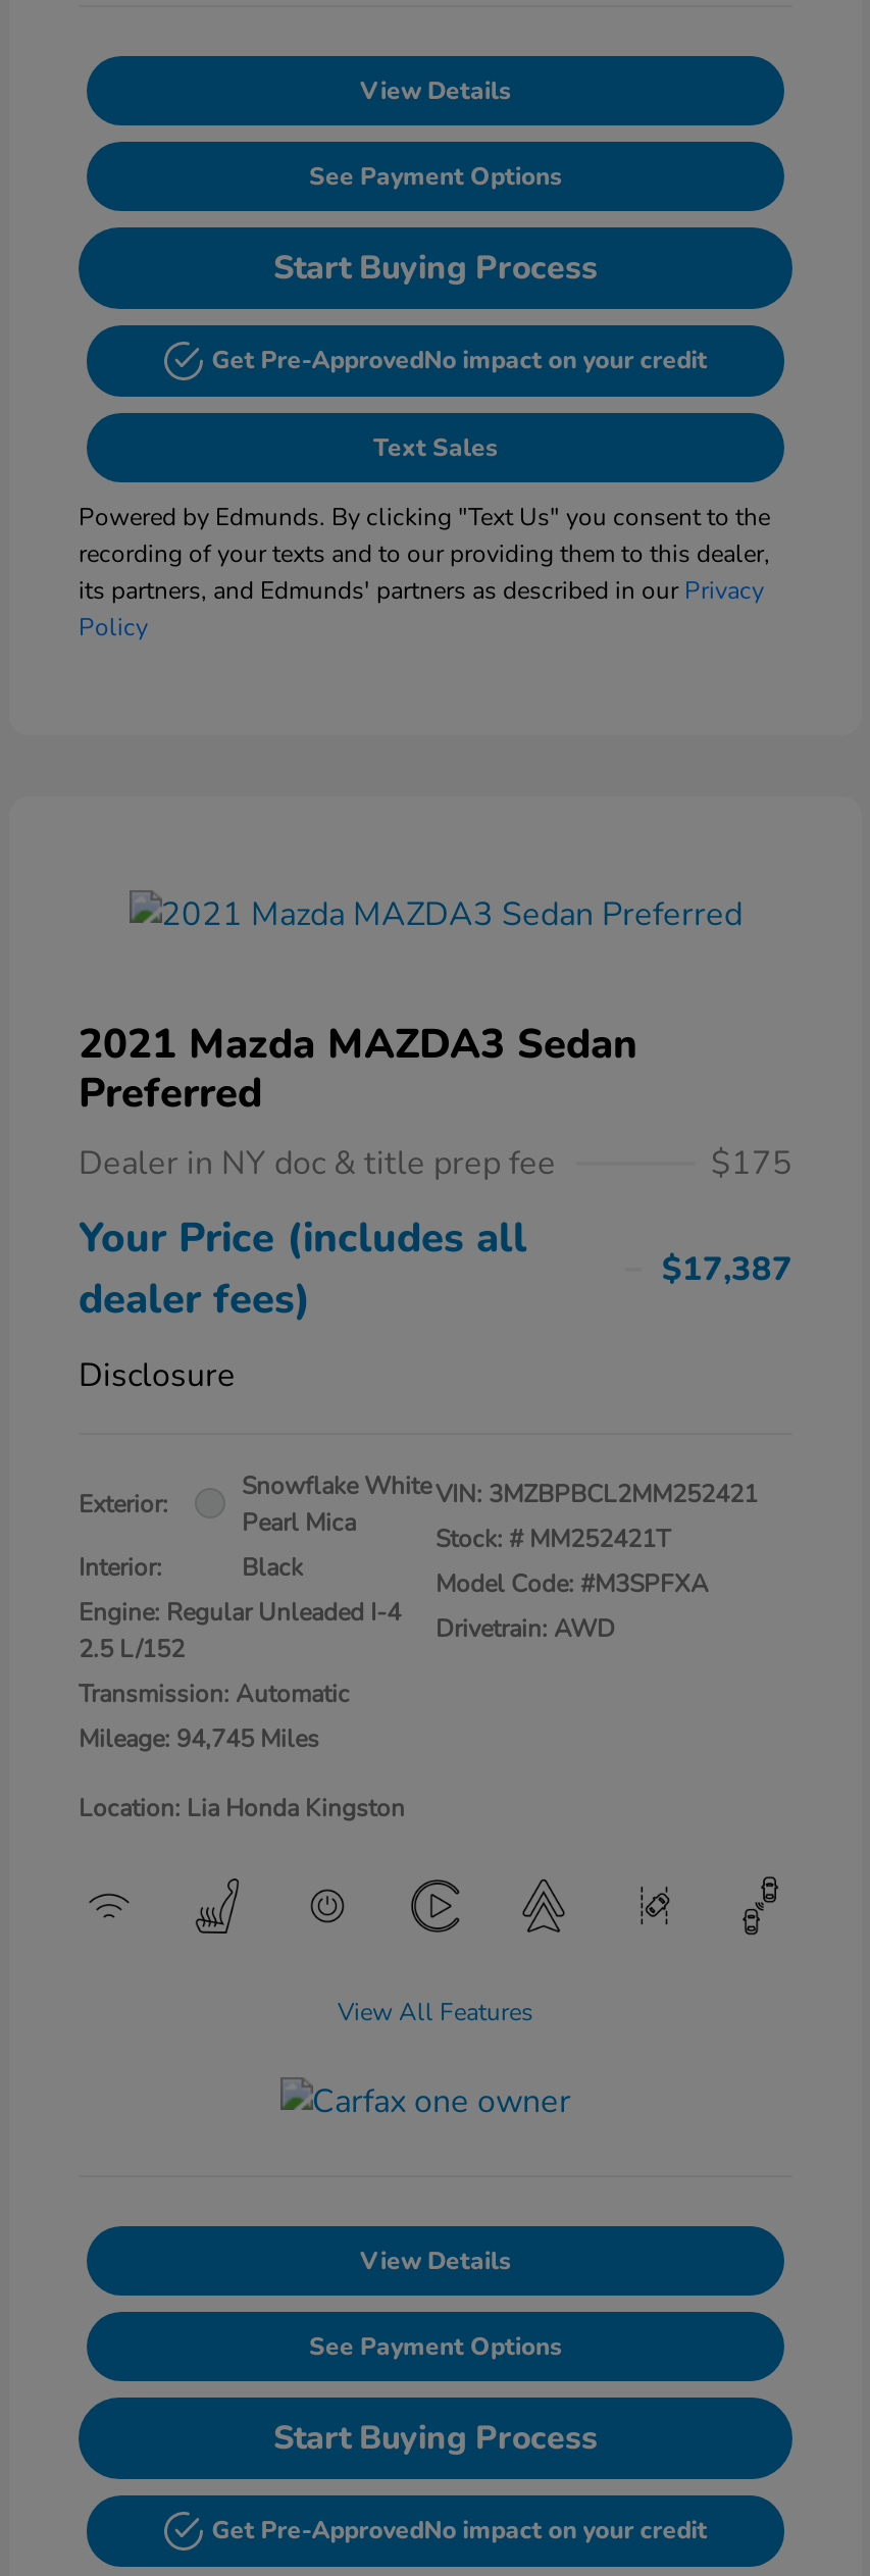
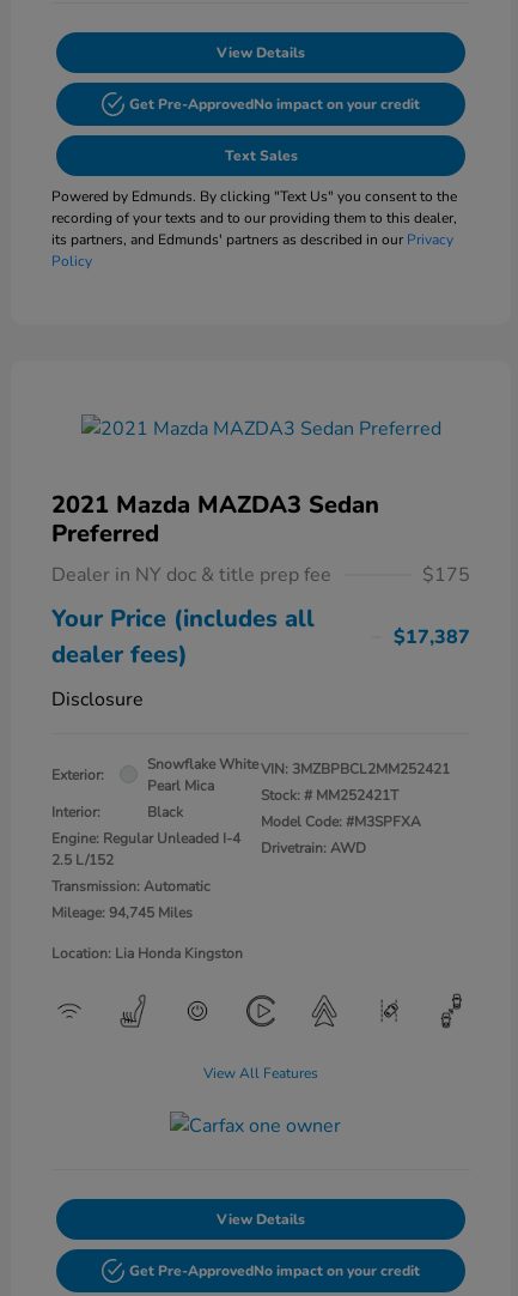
[273,159,598,289] See Payment Options | Start Buying Process -> none
[273,2329,598,2460] See Payment Options | Start Buying Process -> none

